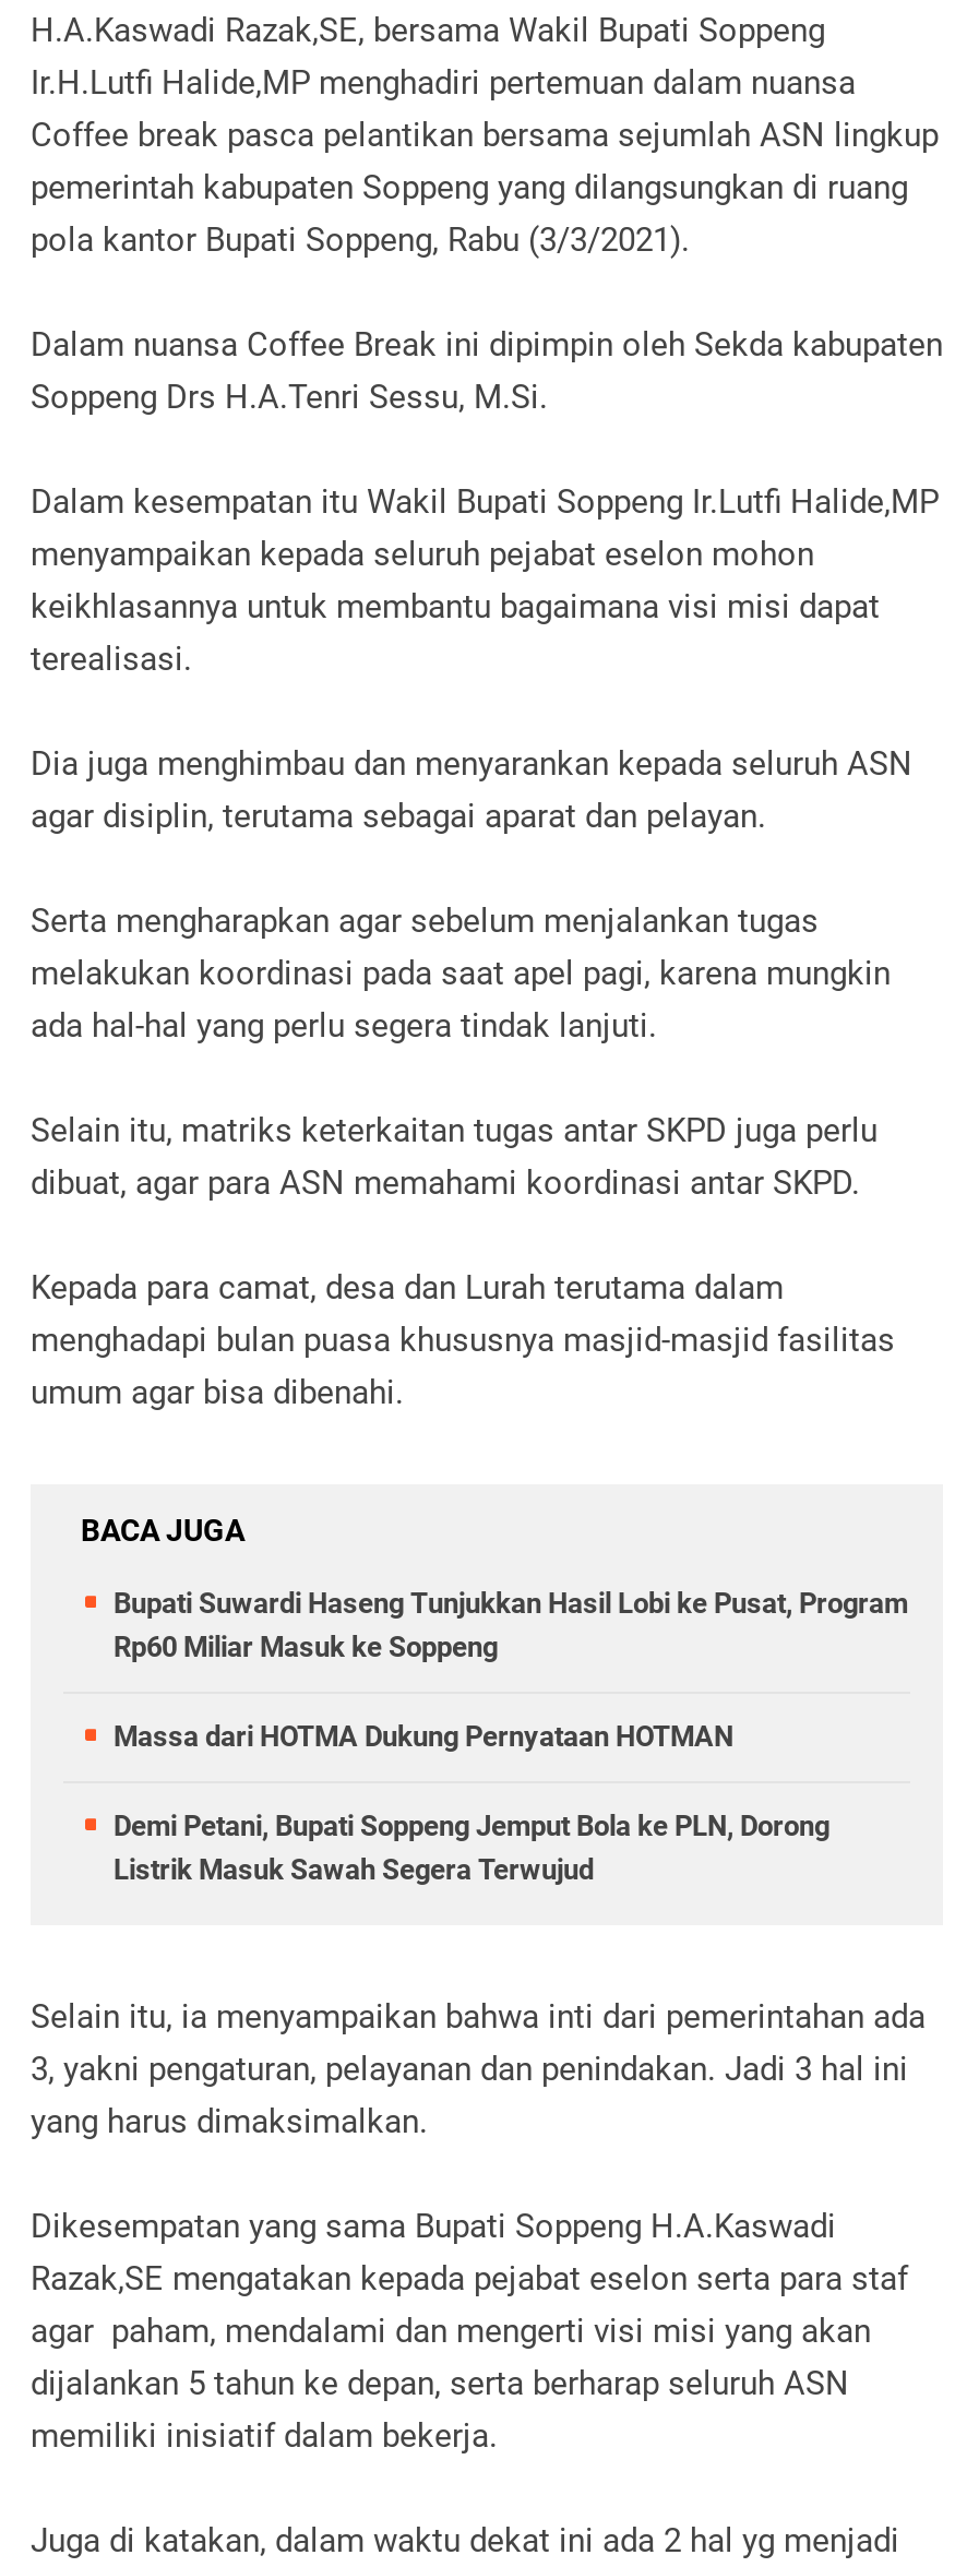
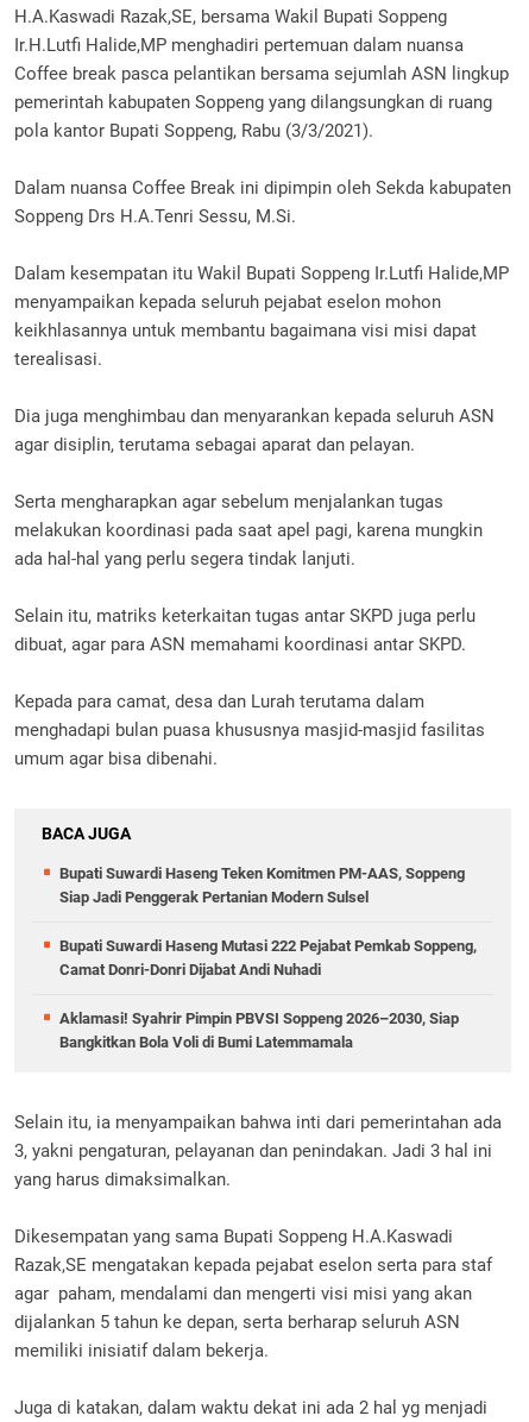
[114,1586,908,1663] Bupati Suwardi Haseng Tunjukkan Hasil Lobi ke Pusat, Program | Rp60 Miliar Masuk ke Soppeng -> [59,864,465,906] Bupati Suwardi Haseng Teken Komitmen PM-AAS, Soppeng | Siap Jadi Penggerak Pertanian Modern Sulsel
[114,1719,733,1752] Massa dari HOTMA Dukung Pernyataan HOTMAN -> [59,937,477,978] Bupati Suwardi Haseng Mutasi 222 Pejabat Pemkab Soppeng, | Camat Donri-Donri Dijabat Andi Nuhadi
[114,1809,829,1885] Demi Petani, Bupati Soppeng Jemput Bola ke PLN, Dorong | Listrik Masuk Sawah Segera Terwujud -> [59,1009,459,1051] Aklamasi! Syahrir Pimpin PBVSI Soppeng 2026–2030, Siap | Bangkitkan Bola Voli di Bumi Latemmamala

